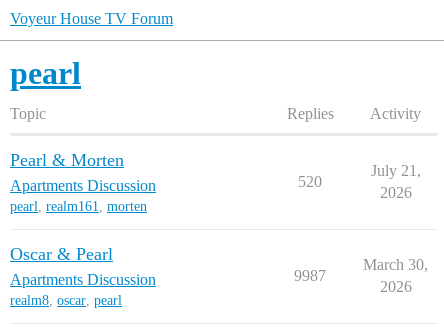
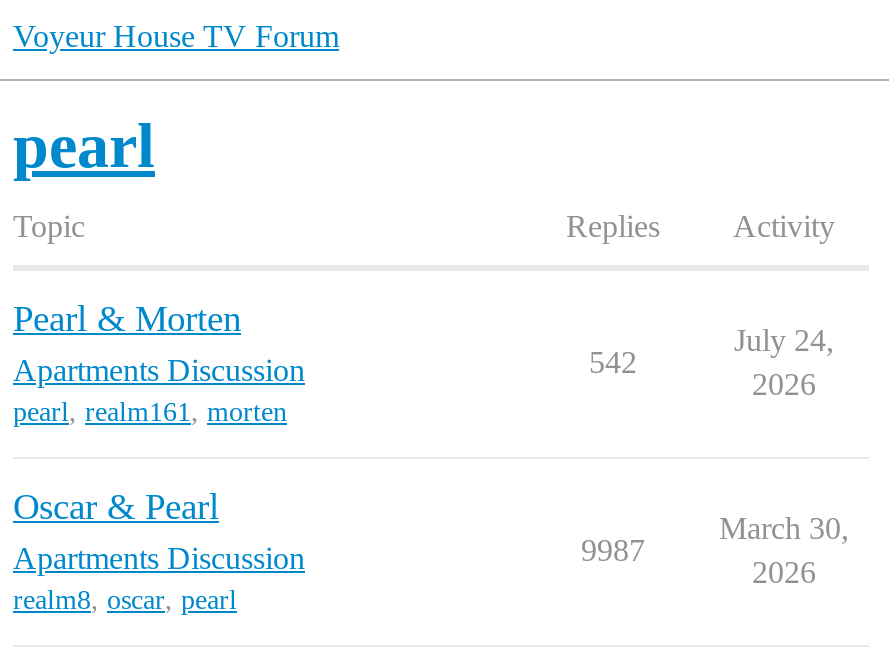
[370,162,420,179] July 21, -> [734,323,834,357] July 24,
[298,173,322,190] 520 -> [589,345,637,379] 542

